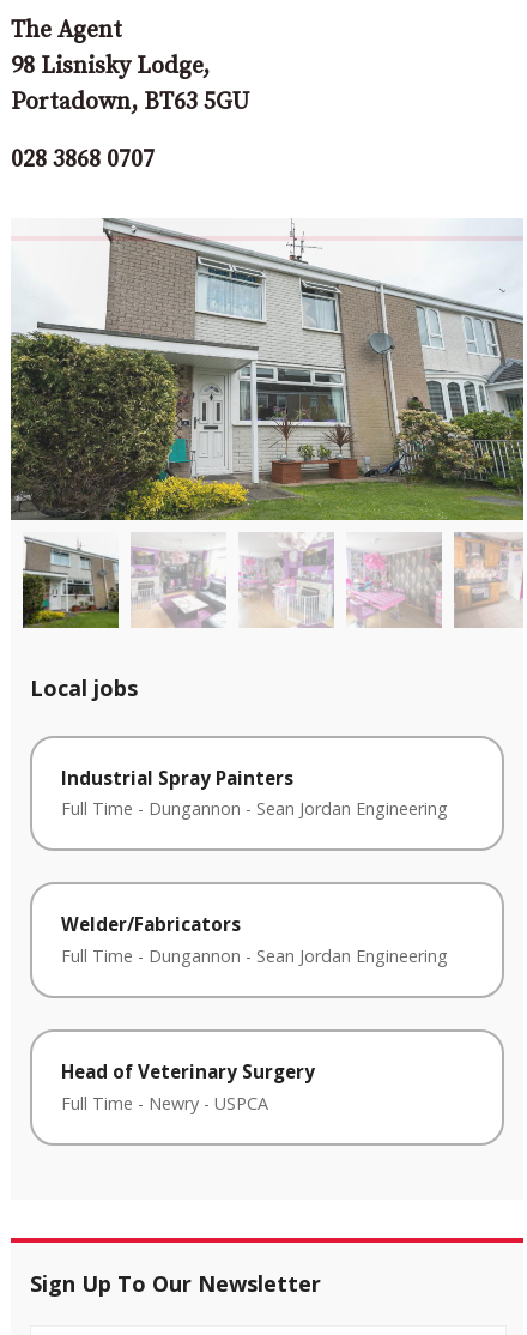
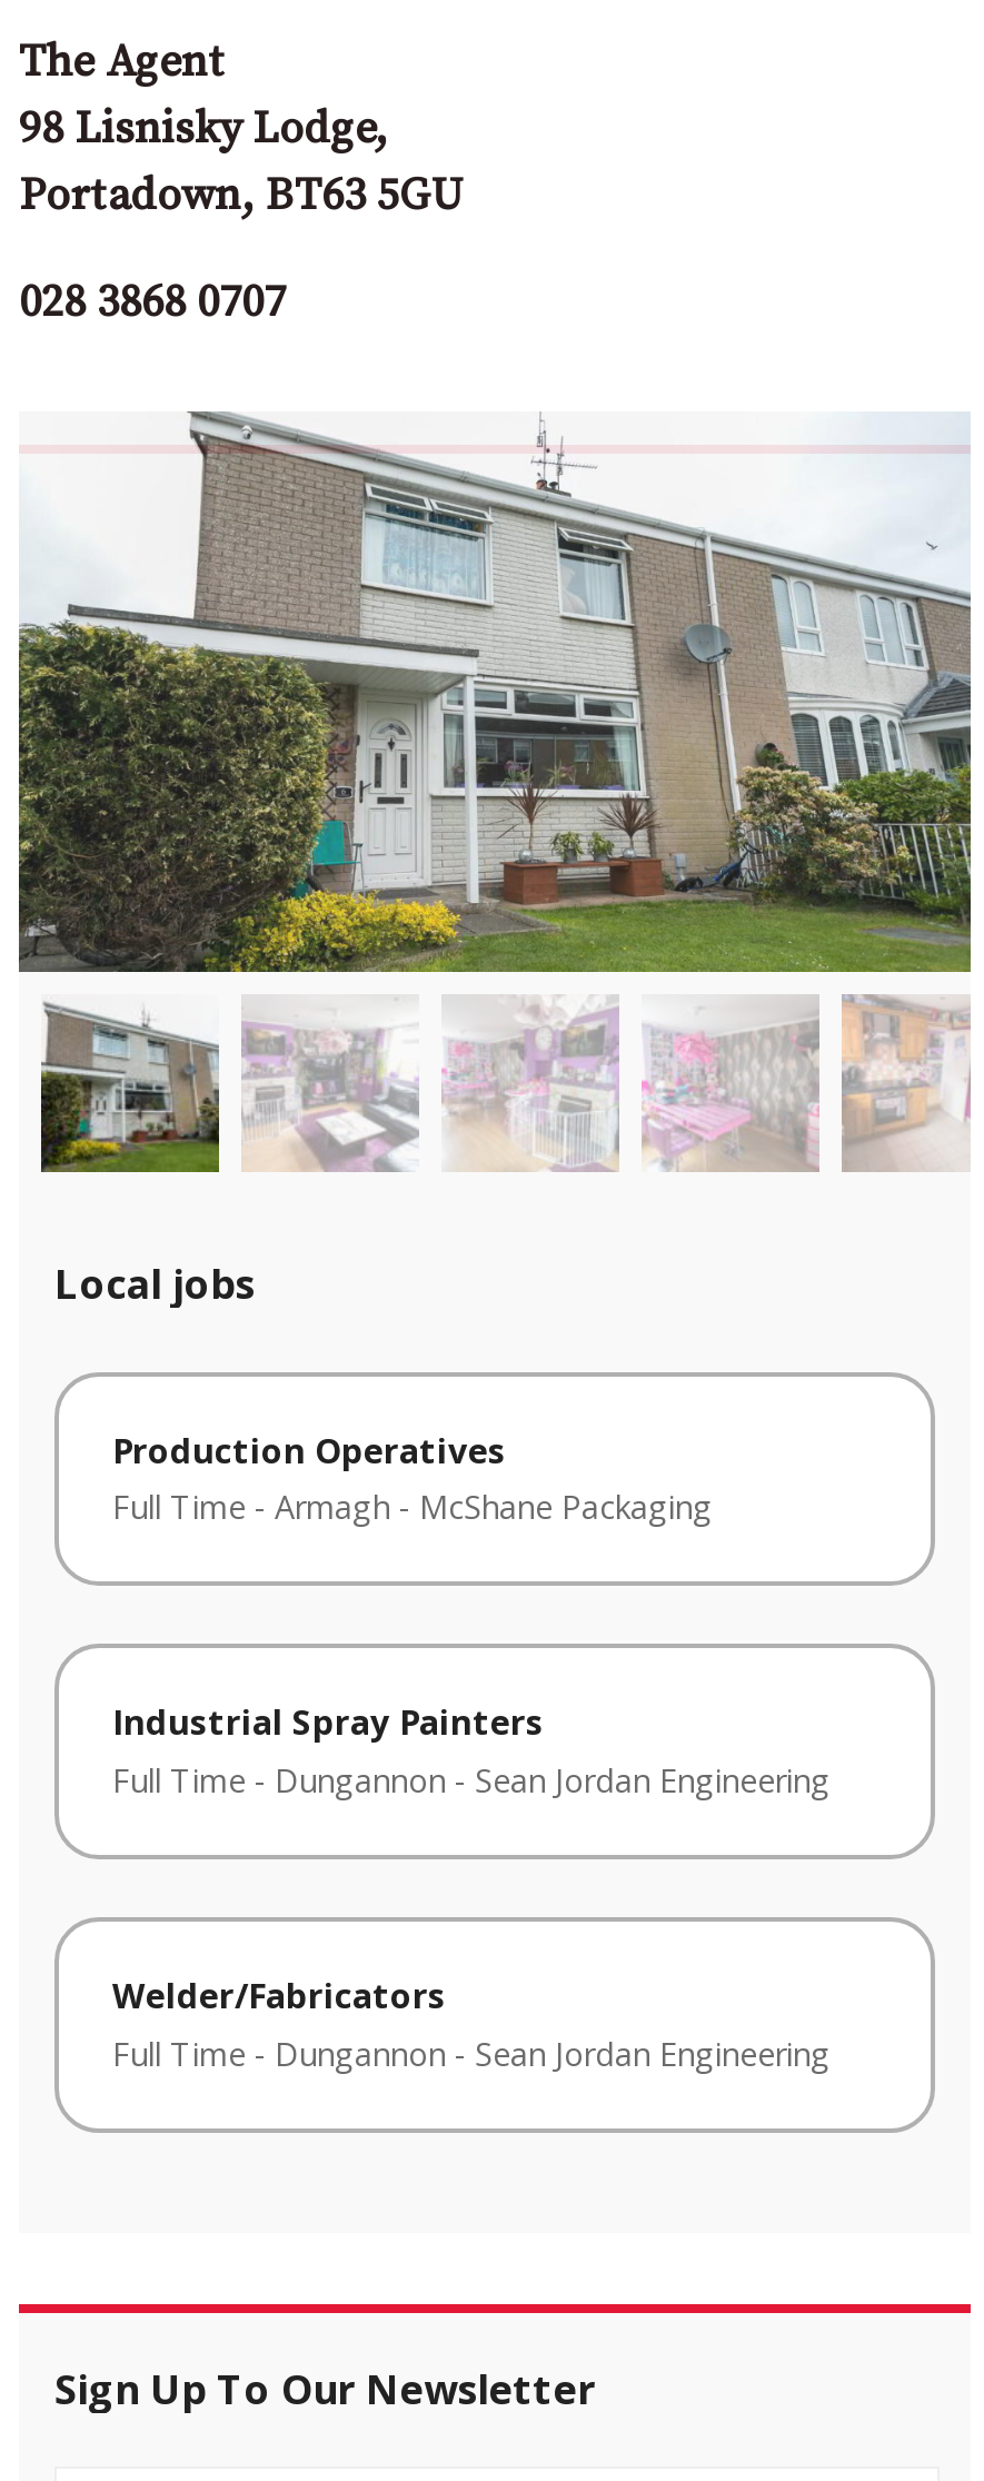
none -> [112,1428,713,1529] Production Operatives | Full Time - Armagh - McShane Packaging
moved [61,766,448,967] -> [112,1700,831,2074]: Industrial Spray Painters | Full Time - Dungannon - Sean Jordan Engineering | Welder/Fabricators | Full Time - Dungannon - Sean Jordan Engineering
[61,1059,315,1114] Head of Veterinary Surgery | Full Time - Newry - USPCA -> none

